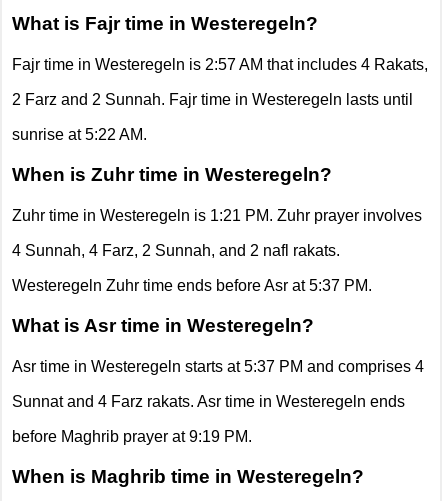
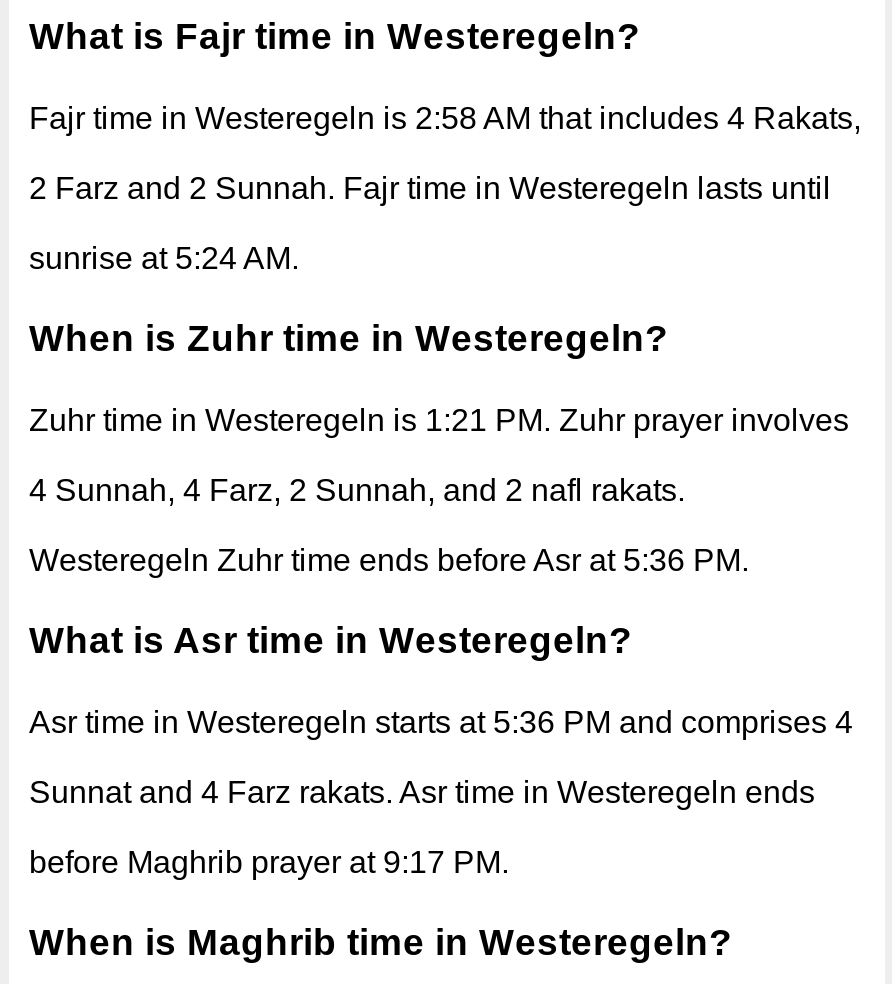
[12,56,428,73] Fajr time in Westeregeln is 2:57 AM that includes 4 Rakats, -> [29,101,861,135] Fajr time in Westeregeln is 2:58 AM that includes 4 Rakats,
[12,126,147,143] sunrise at 5:22 AM. -> [29,241,299,275] sunrise at 5:24 AM.
[12,277,372,294] Westeregeln Zuhr time ends before Asr at 5:37 PM. -> [29,543,749,577] Westeregeln Zuhr time ends before Asr at 5:36 PM.
[12,358,424,375] Asr time in Westeregeln starts at 5:37 PM and comprises 4 -> [29,705,853,739] Asr time in Westeregeln starts at 5:36 PM and comprises 4
[12,428,252,445] before Maghrib prayer at 9:19 PM. -> [29,845,509,879] before Maghrib prayer at 9:17 PM.

